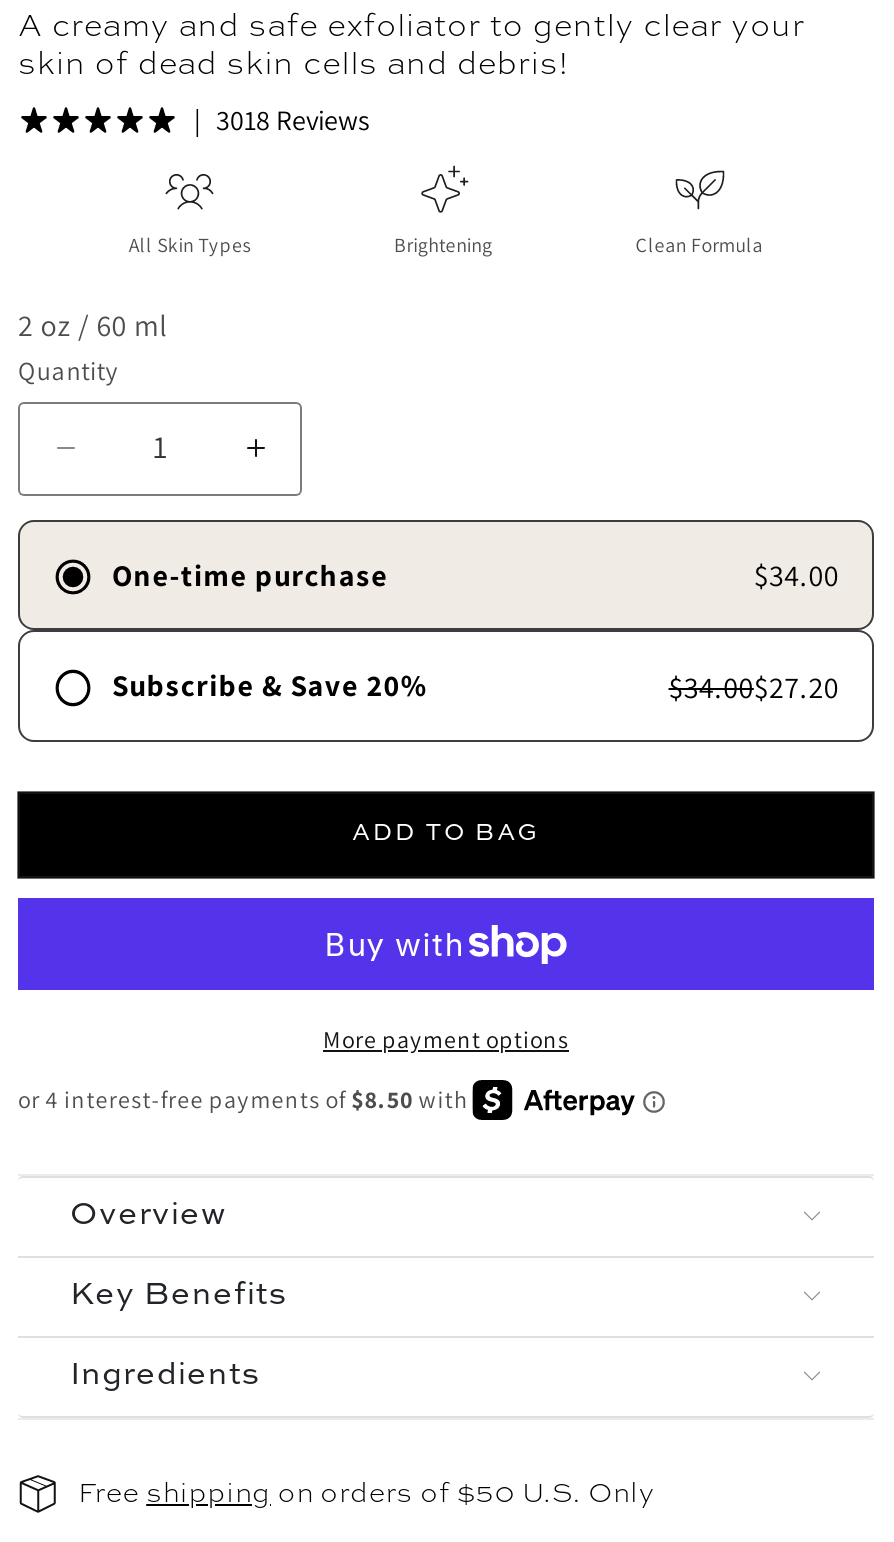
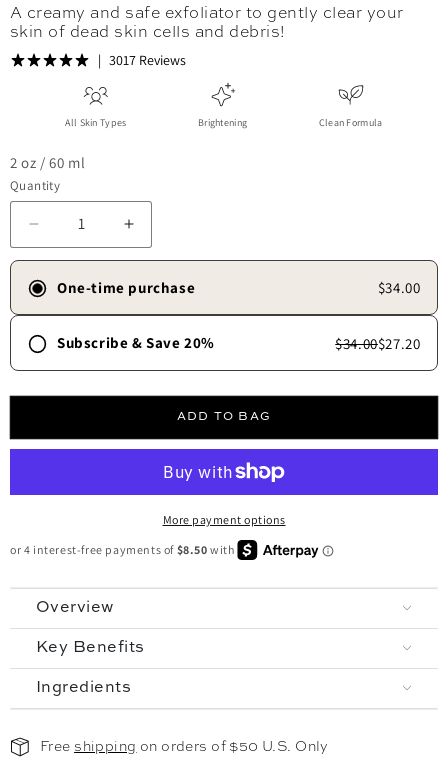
[216,102,370,138] 3018 Reviews -> [109,51,186,69] 3017 Reviews

